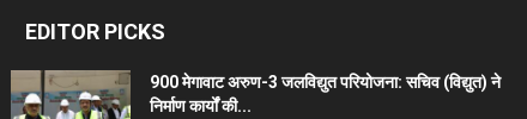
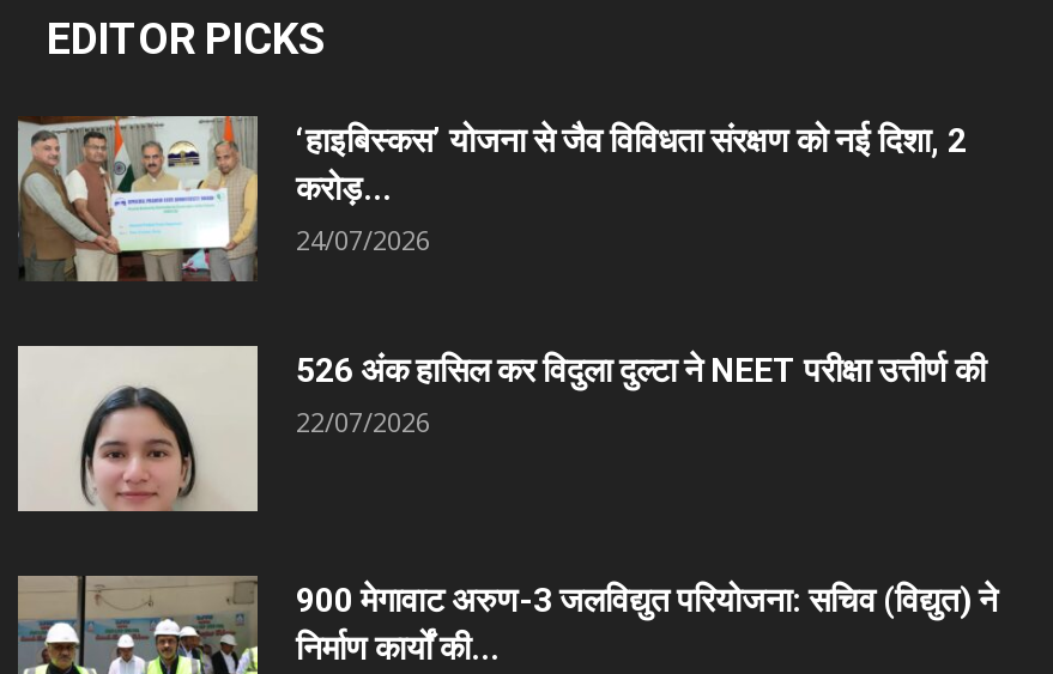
none -> [18,114,986,439] [image] | ‘हाइबिस्कस’ योजना से जैव विविधता संरक्षण को नई दिशा, 2 | करोड़... | 24/07/2026 | 526 अंक हासिल कर विदुला दुल्टा ने NEET परीक्षा उत्तीर्ण की | 22/07/2026
none -> [18,344,260,514] [image]

